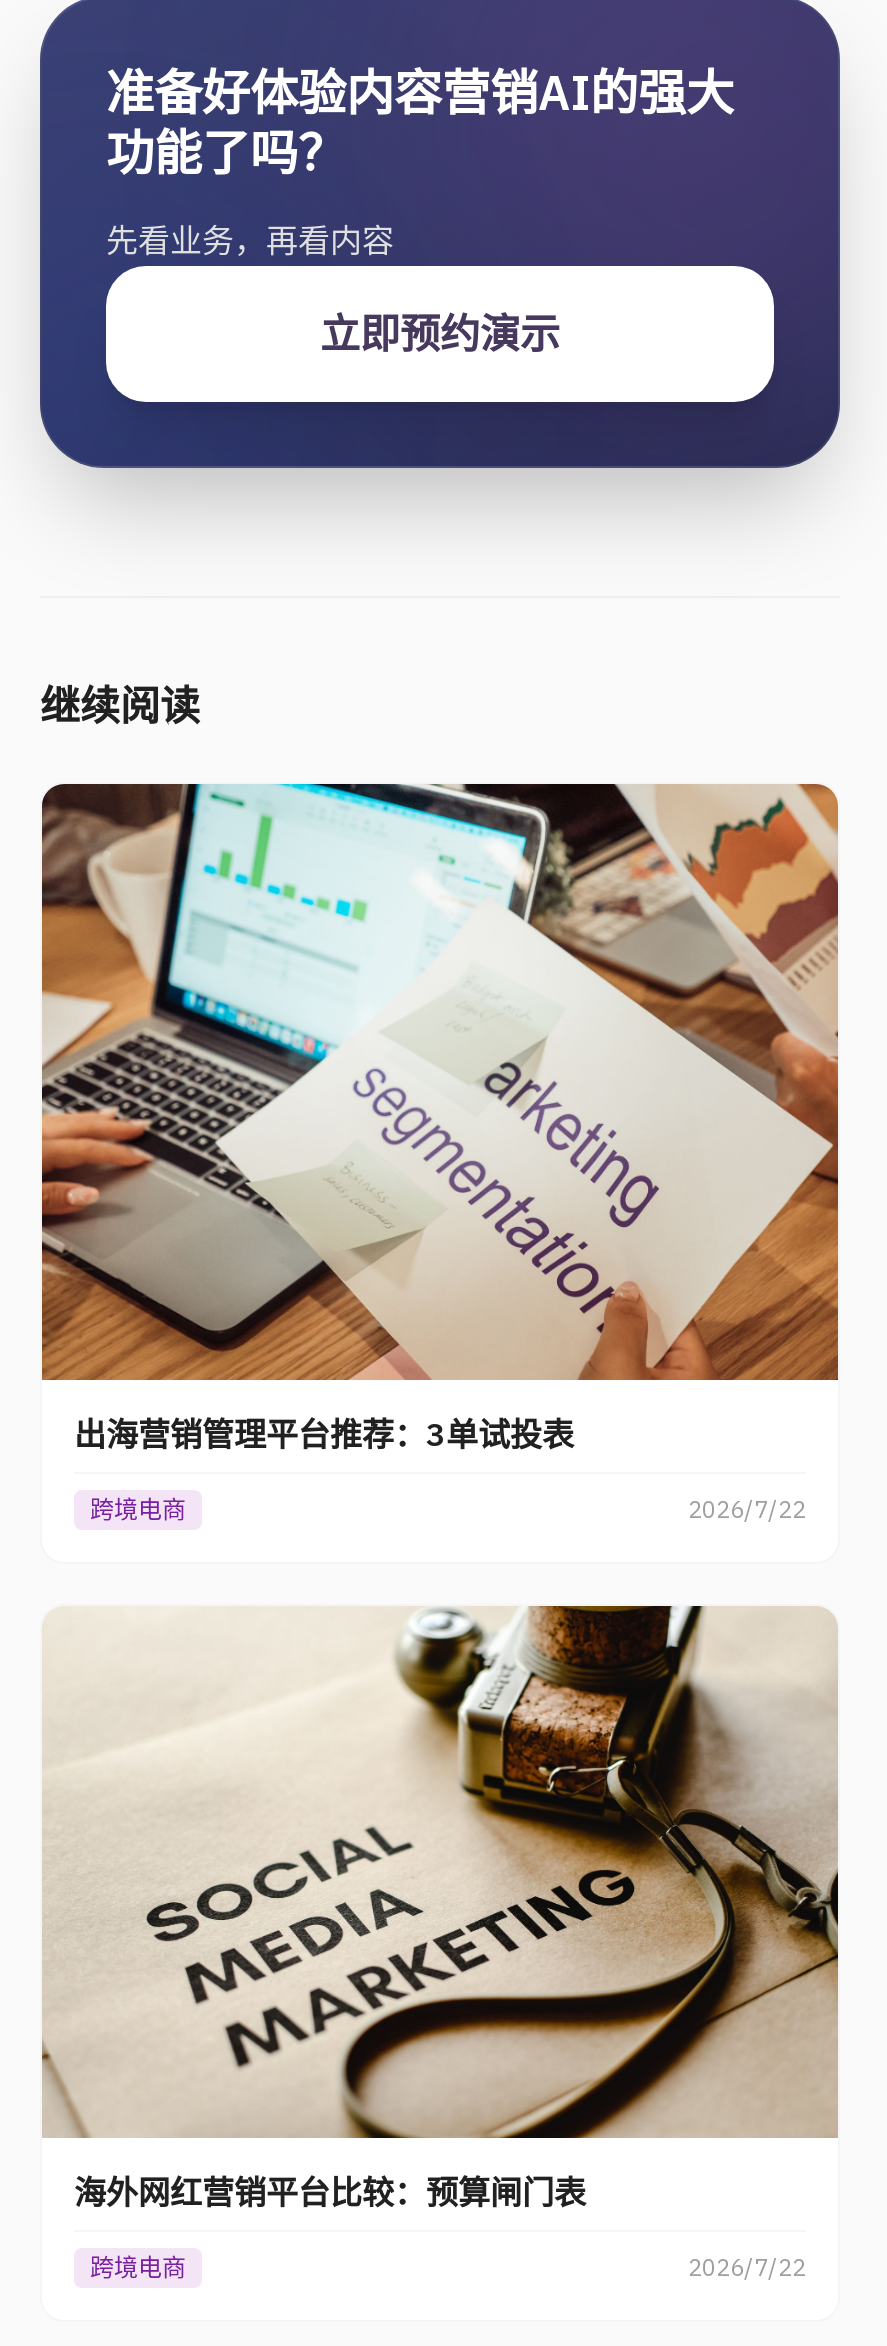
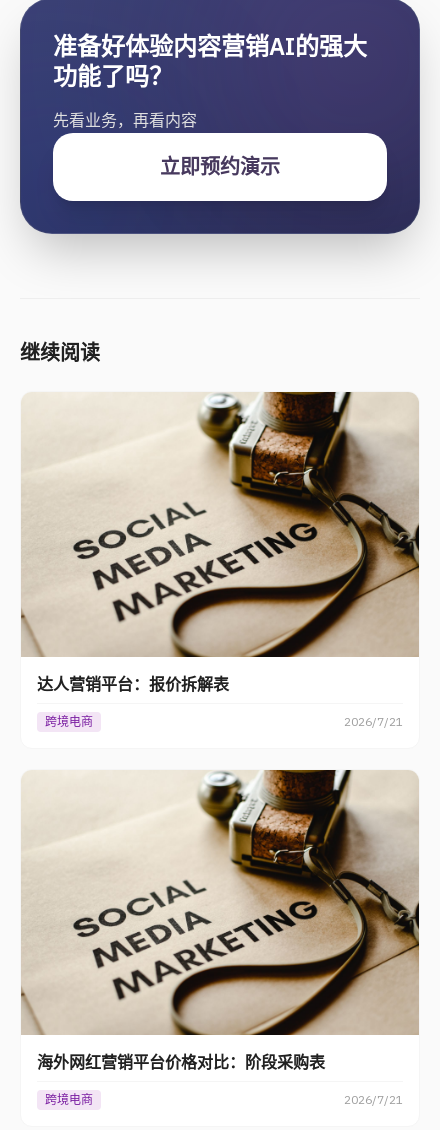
[40,782,838,1455] [image] | 出海营销管理平台推荐：3单试投表 -> [21,391,420,694] [image] | 达人营销平台：报价拆解表
[688,1495,806,1525] 2026/7/22 -> [344,714,403,729] 2026/7/21
[74,2171,586,2211] 海外网红营销平台比较：预算闸门表 -> [37,1052,325,1072] 海外网红营销平台价格对比：阶段采购表
[688,2251,806,2281] 2026/7/22 -> [344,1092,403,1107] 2026/7/21

